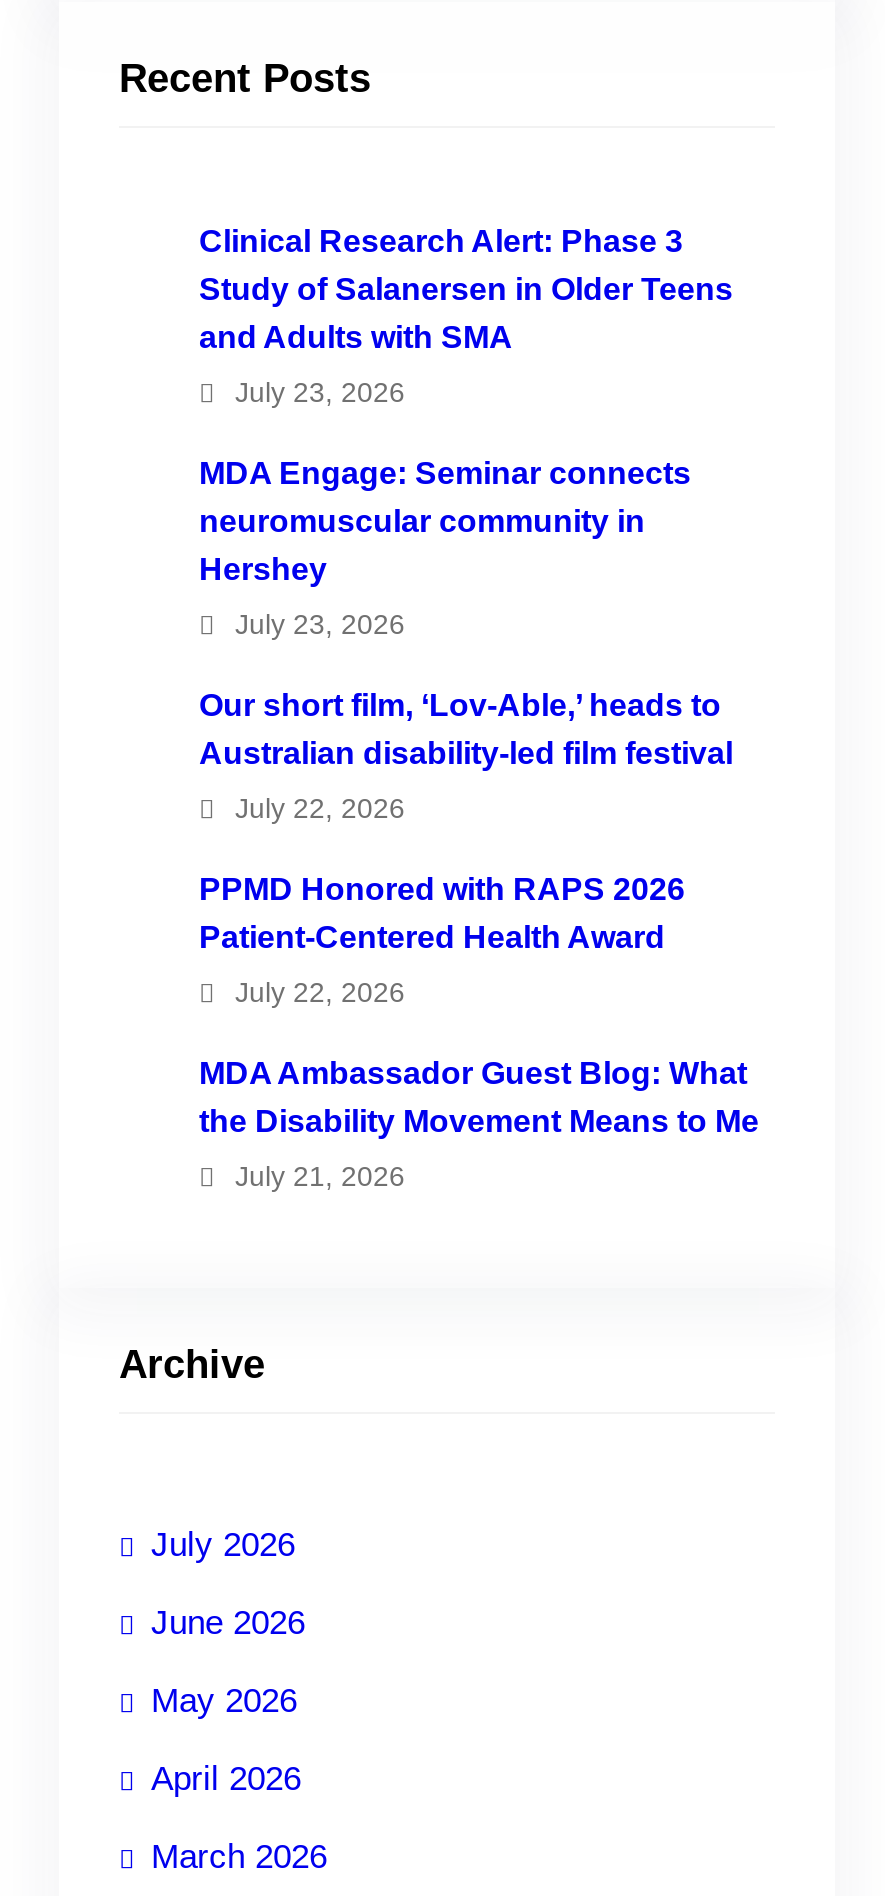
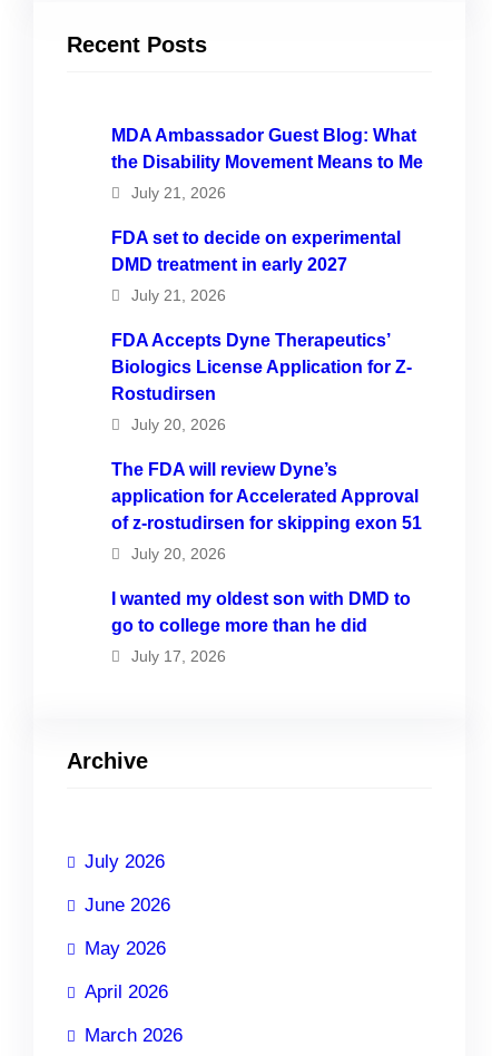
[199,224,733,1008] Clinical Research Alert: Phase 3 | Study of Salanersen in Older Teens | and Adults with SMA | July 23, 2026 | MDA Engage: Seminar connects | neuromuscular community in | Hershey | July 23, 2026 | Our short film, ‘Lov-Able,’ heads to | Australian disability-led film festival | July 22, 2026 | PPMD Honored with RAPS 2026 | Patient-Centered Health Award | July 22, 2026 -> none
moved [199,1056,759,1192] -> [111,126,423,202]: MDA Ambassador Guest Blog: What | the Disability Movement Means to Me | July 21, 2026
none -> [111,229,422,665] FDA set to decide on experimental | DMD treatment in early 2027 | July 21, 2026 | FDA Accepts Dyne Therapeutics’ | Biologics License Application for Z- | Rostudirsen | July 20, 2026 | The FDA will review Dyne’s | application for Accelerated Approval | of z-rostudirsen for skipping exon 51 | July 20, 2026 | I wanted my oldest son with DMD to | go to college more than he did | July 17, 2026

